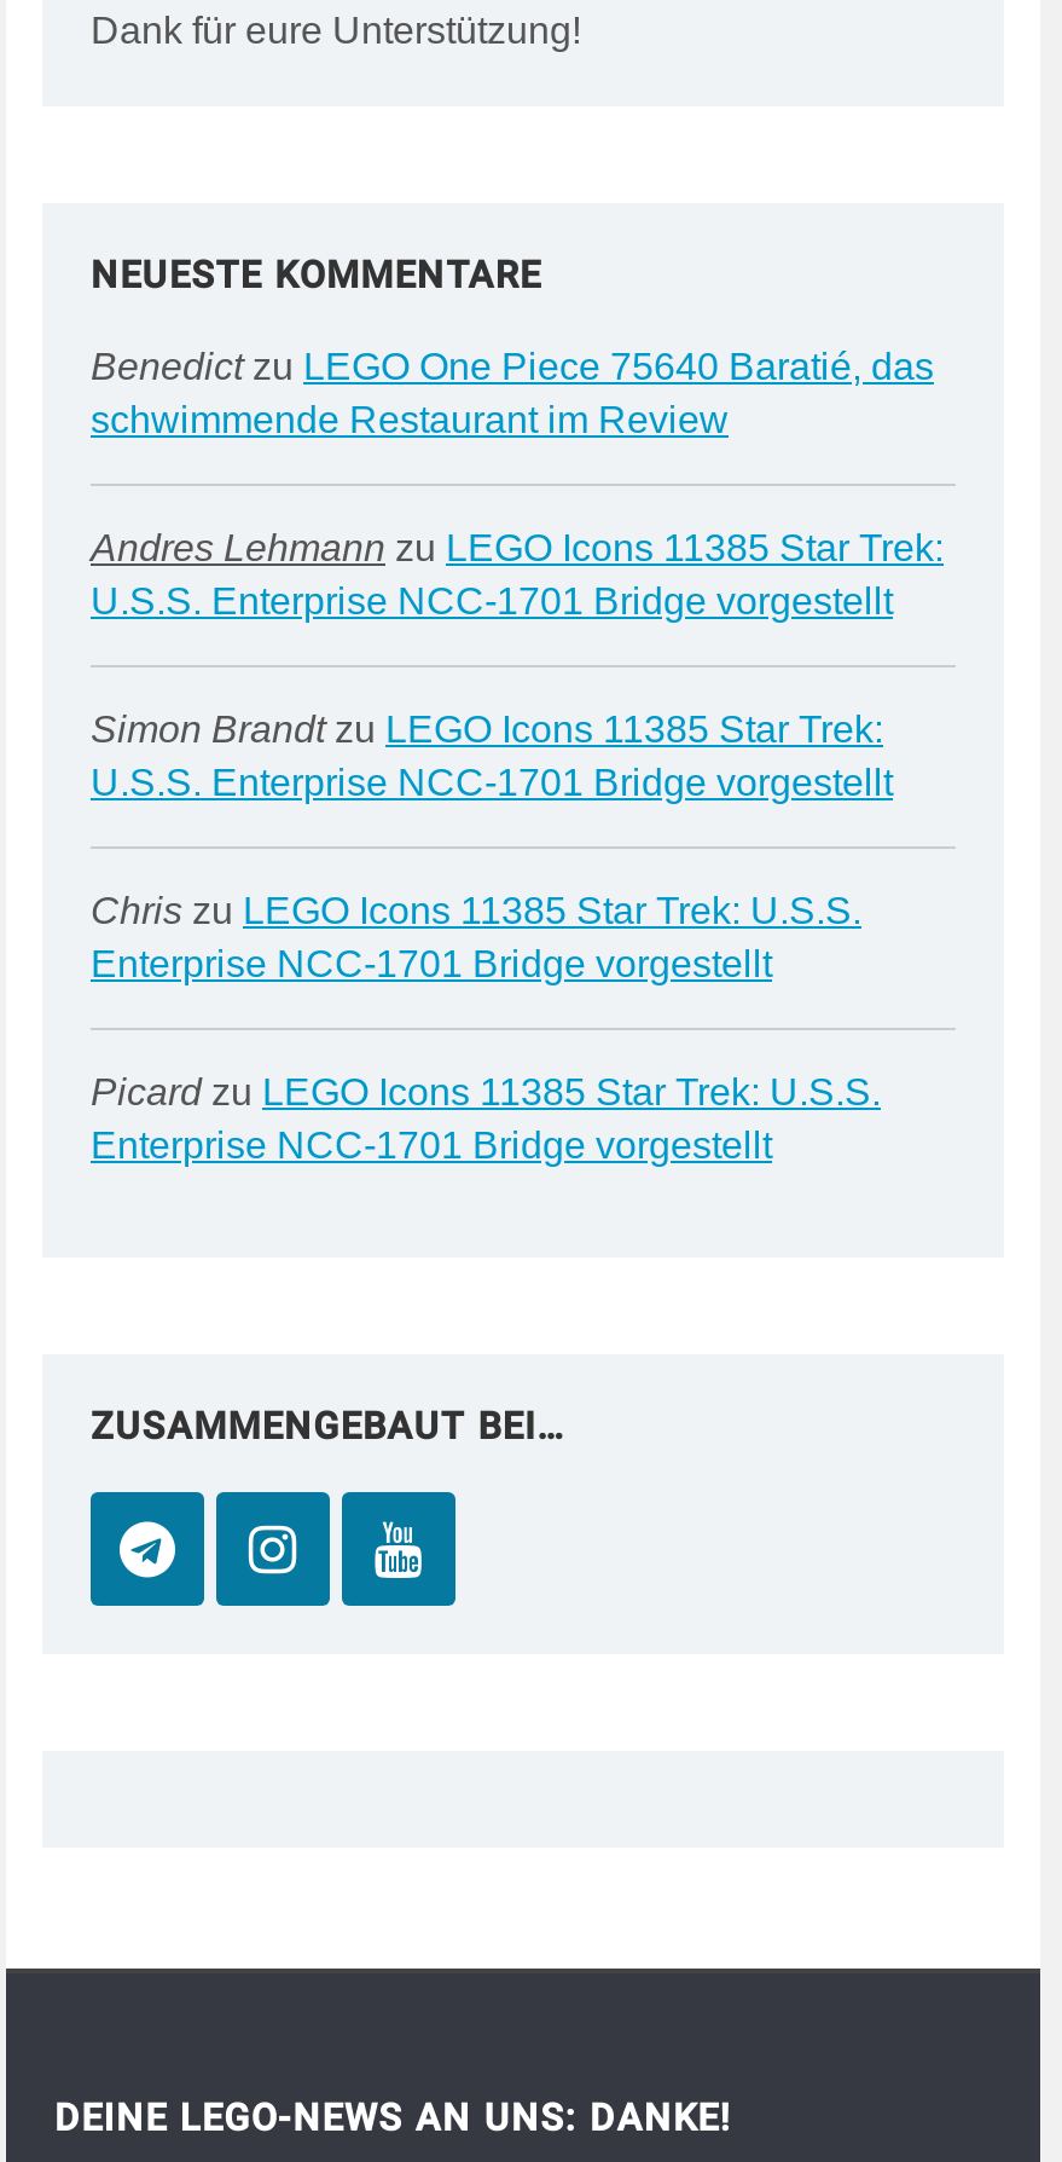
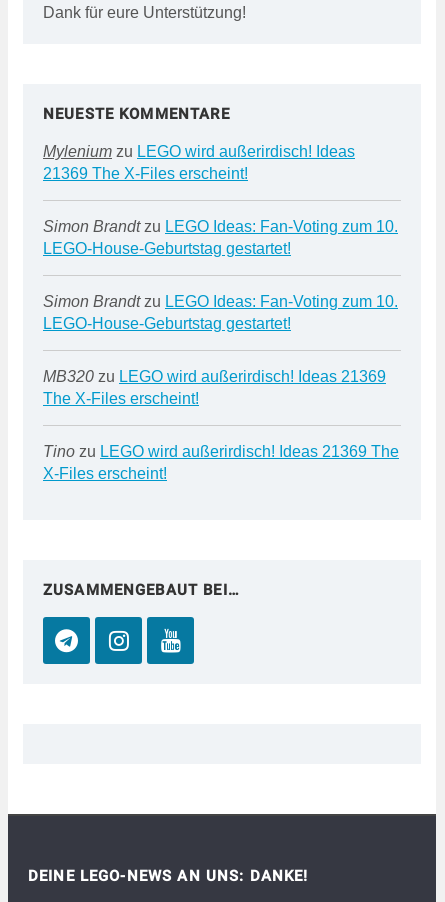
[91,347,934,441] Benedict zu LEGO One Piece 75640 Baratié, das | schwimmende Restaurant im Review -> [43,143,355,182] Mylenium zu LEGO wird außerirdisch! Ideas | 21369 The X-Files erscheint!
[91,528,944,622] Andres Lehmann zu LEGO Icons 11385 Star Trek: | U.S.S. Enterprise NCC-1701 Bridge vorgestellt -> [43,218,398,257] Simon Brandt zu LEGO Ideas: Fan-Voting zum 10. | LEGO-House-Geburtstag gestartet!
[91,709,893,804] Simon Brandt zu LEGO Icons 11385 Star Trek: | U.S.S. Enterprise NCC-1701 Bridge vorgestellt -> [43,293,398,332] Simon Brandt zu LEGO Ideas: Fan-Voting zum 10. | LEGO-House-Geburtstag gestartet!
[91,891,861,985] Chris zu LEGO Icons 11385 Star Trek: U.S.S. | Enterprise NCC-1701 Bridge vorgestellt -> [43,368,386,407] MB320 zu LEGO wird außerirdisch! Ideas 21369 | The X-Files erscheint!
[91,1072,881,1166] Picard zu LEGO Icons 11385 Star Trek: U.S.S. | Enterprise NCC-1701 Bridge vorgestellt -> [43,443,399,482] Tino zu LEGO wird außerirdisch! Ideas 21369 The | X-Files erscheint!

